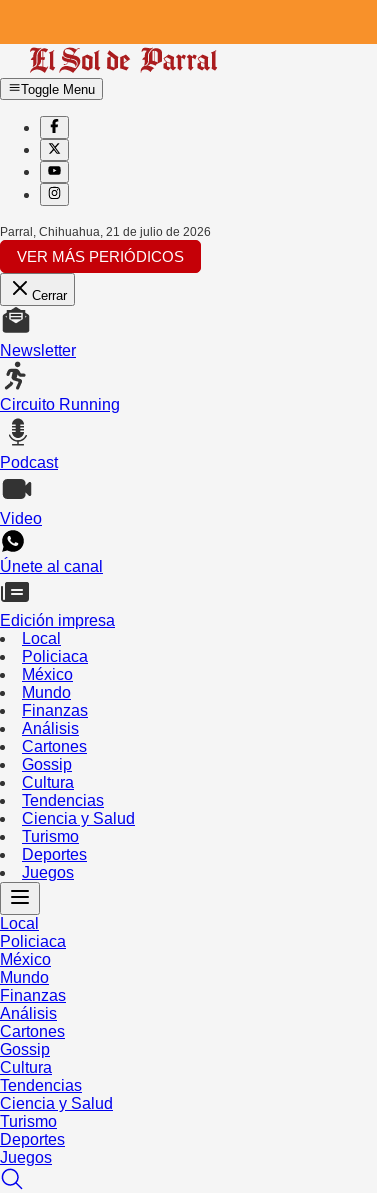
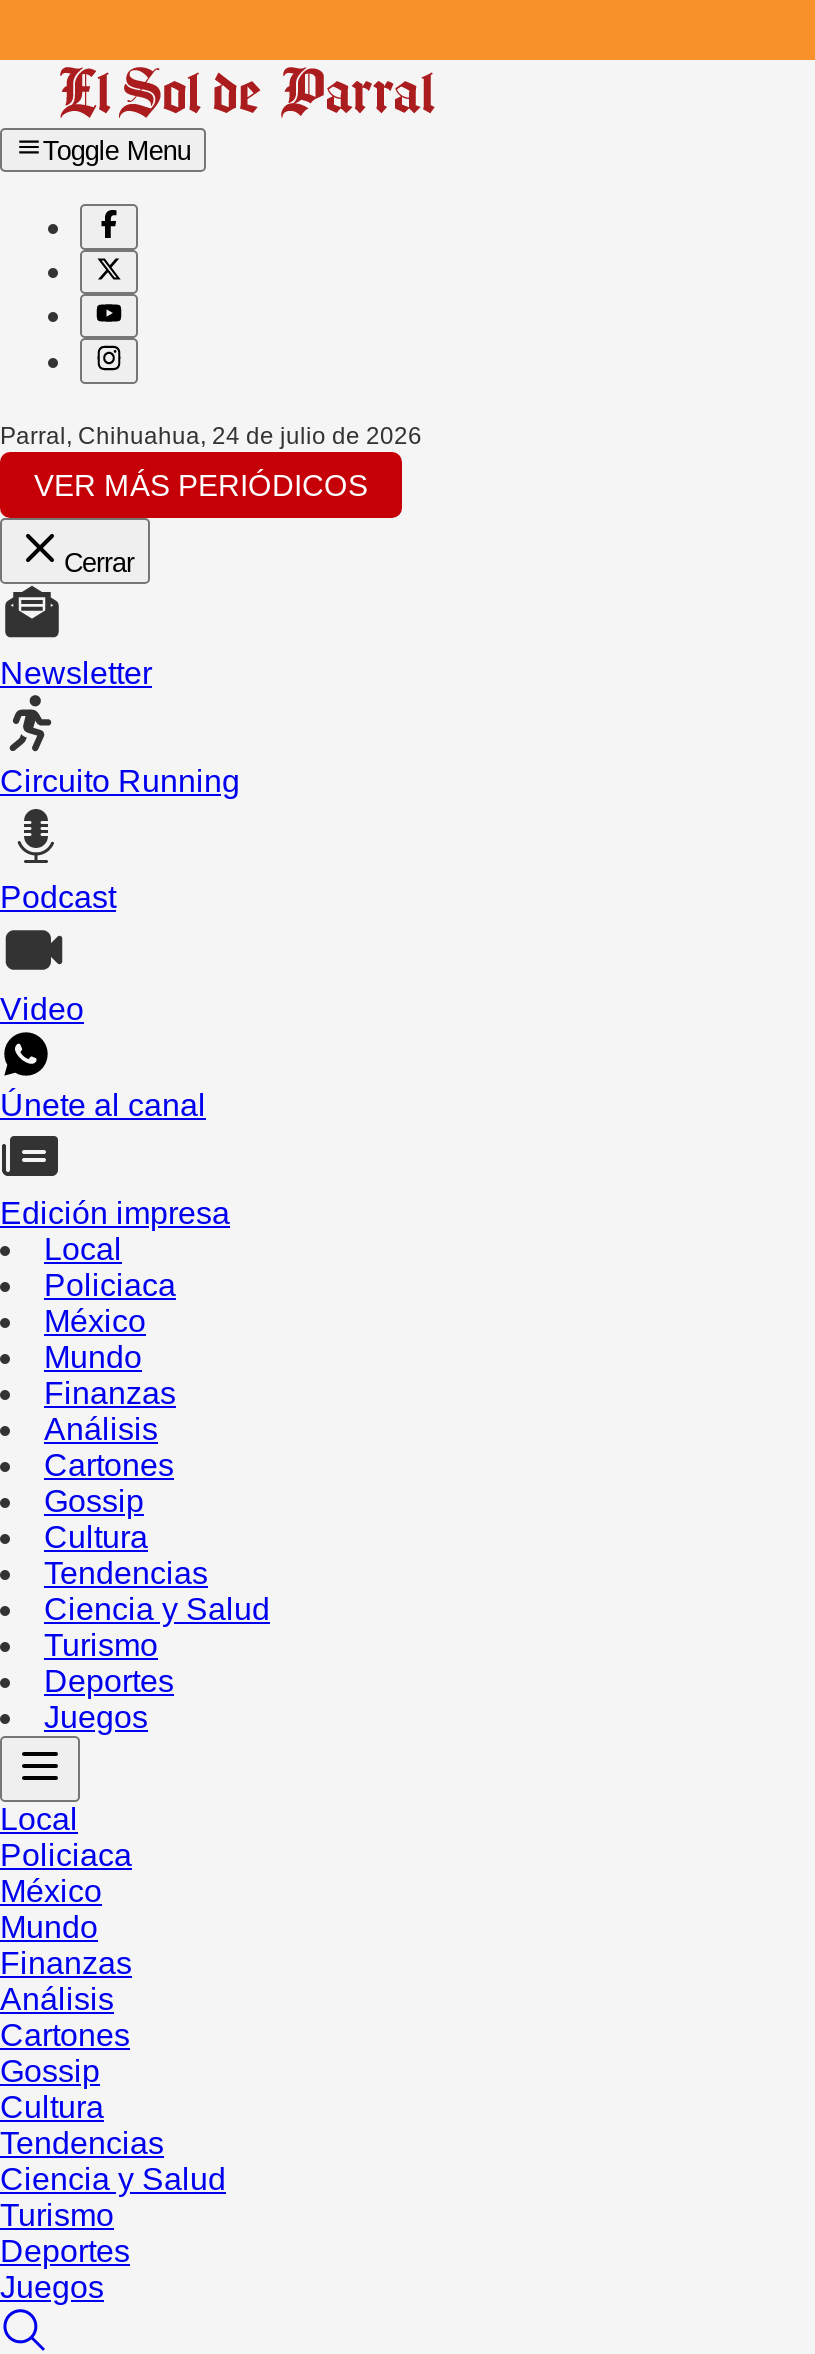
[0,225,211,239] Parral, Chihuahua, 21 de julio de 2026 -> [0,421,422,449] Parral, Chihuahua, 24 de julio de 2026

